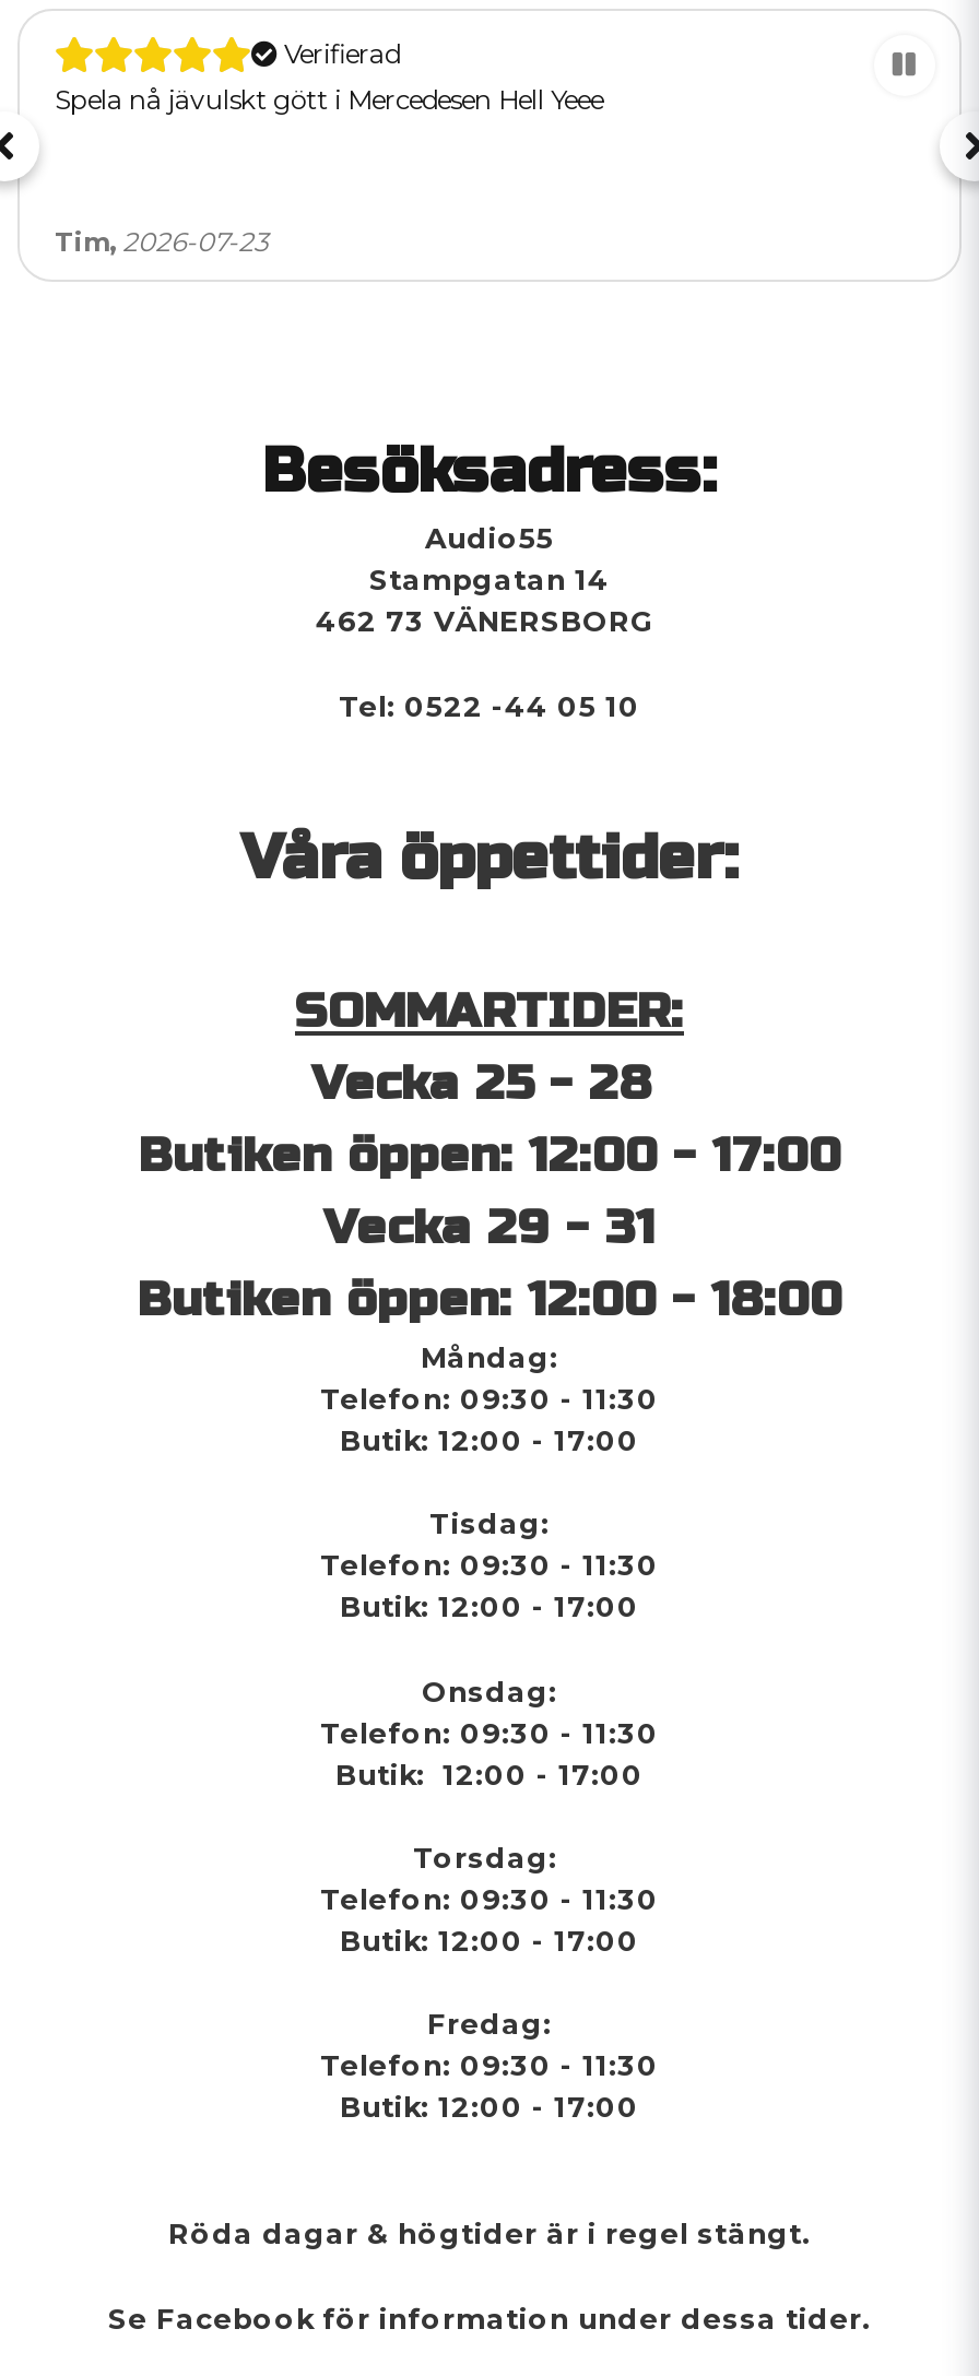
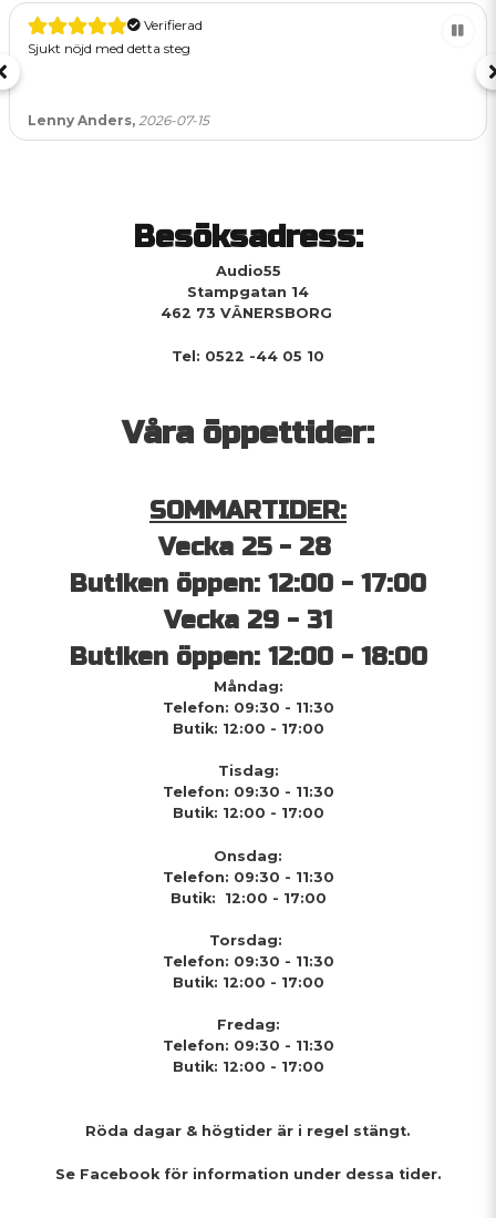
[55,83,603,116] Spela nå jävulskt gött i Mercedesen Hell Yeee -> [28,40,190,57] Sjukt nöjd med detta steg
[55,225,269,258] Tim, 2026-07-23 -> [28,112,209,129] Lenny Anders, 2026-07-15

